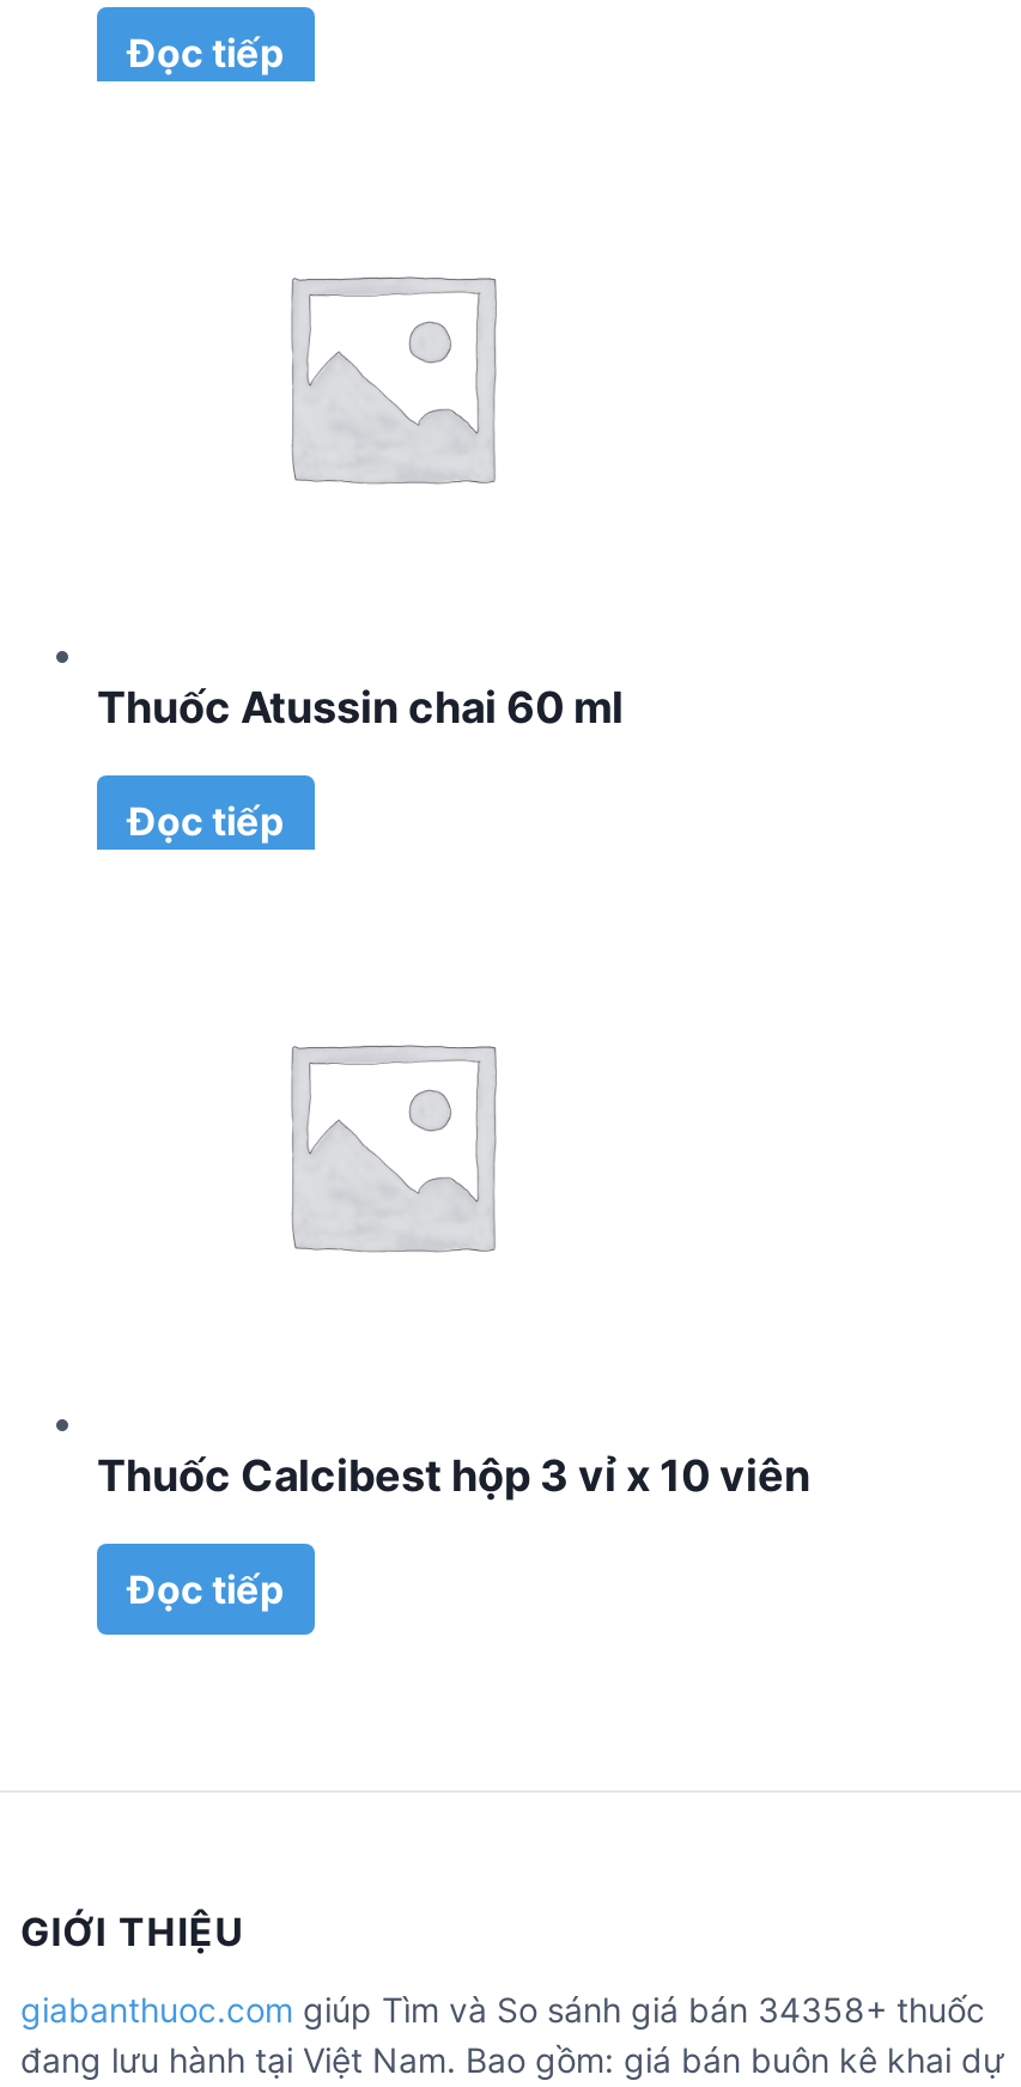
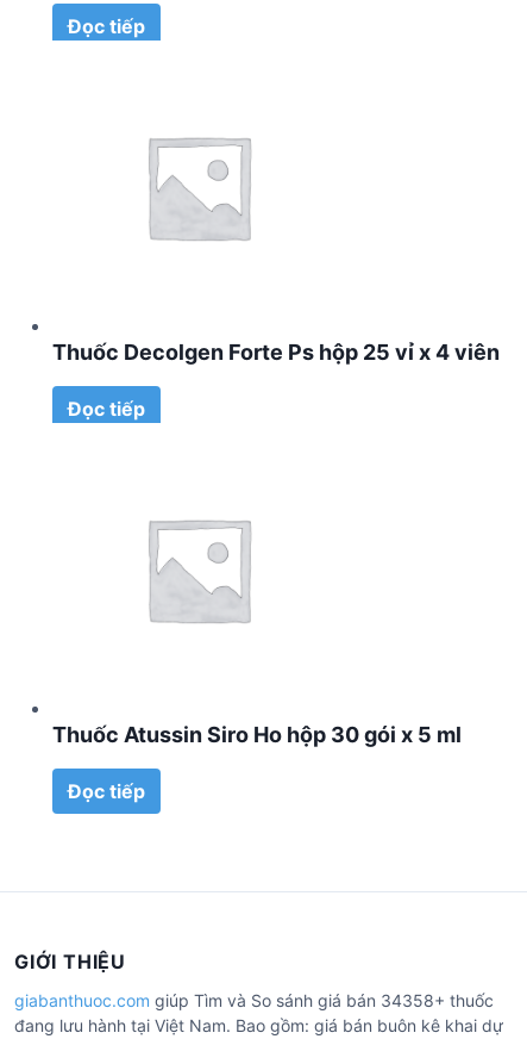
[97,682,624,733] Thuốc Atussin chai 60 ml -> [52,340,500,365] Thuốc Decolgen Forte Ps hộp 25 vỉ x 4 viên
[97,1451,810,1501] Thuốc Calcibest hộp 3 vỉ x 10 viên -> [52,722,462,747] Thuốc Atussin Siro Ho hộp 30 gói x 5 ml

